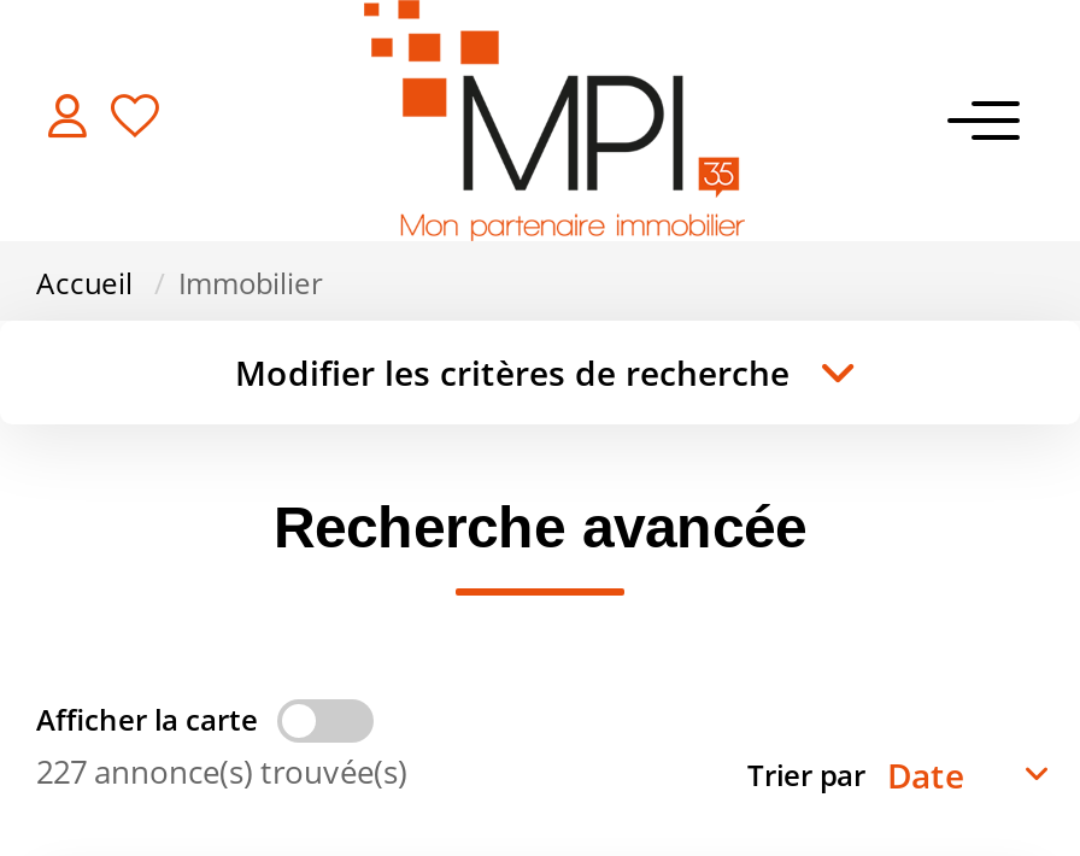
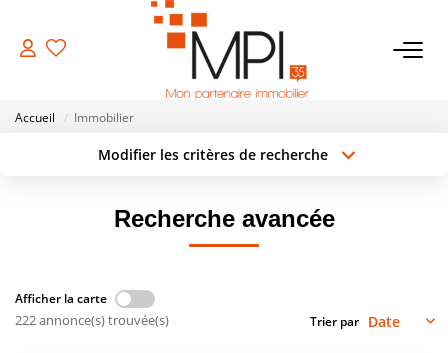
[36,749,407,792] 227 annonce(s) trouvée(s) -> [15,310,169,328] 222 annonce(s) trouvée(s)

